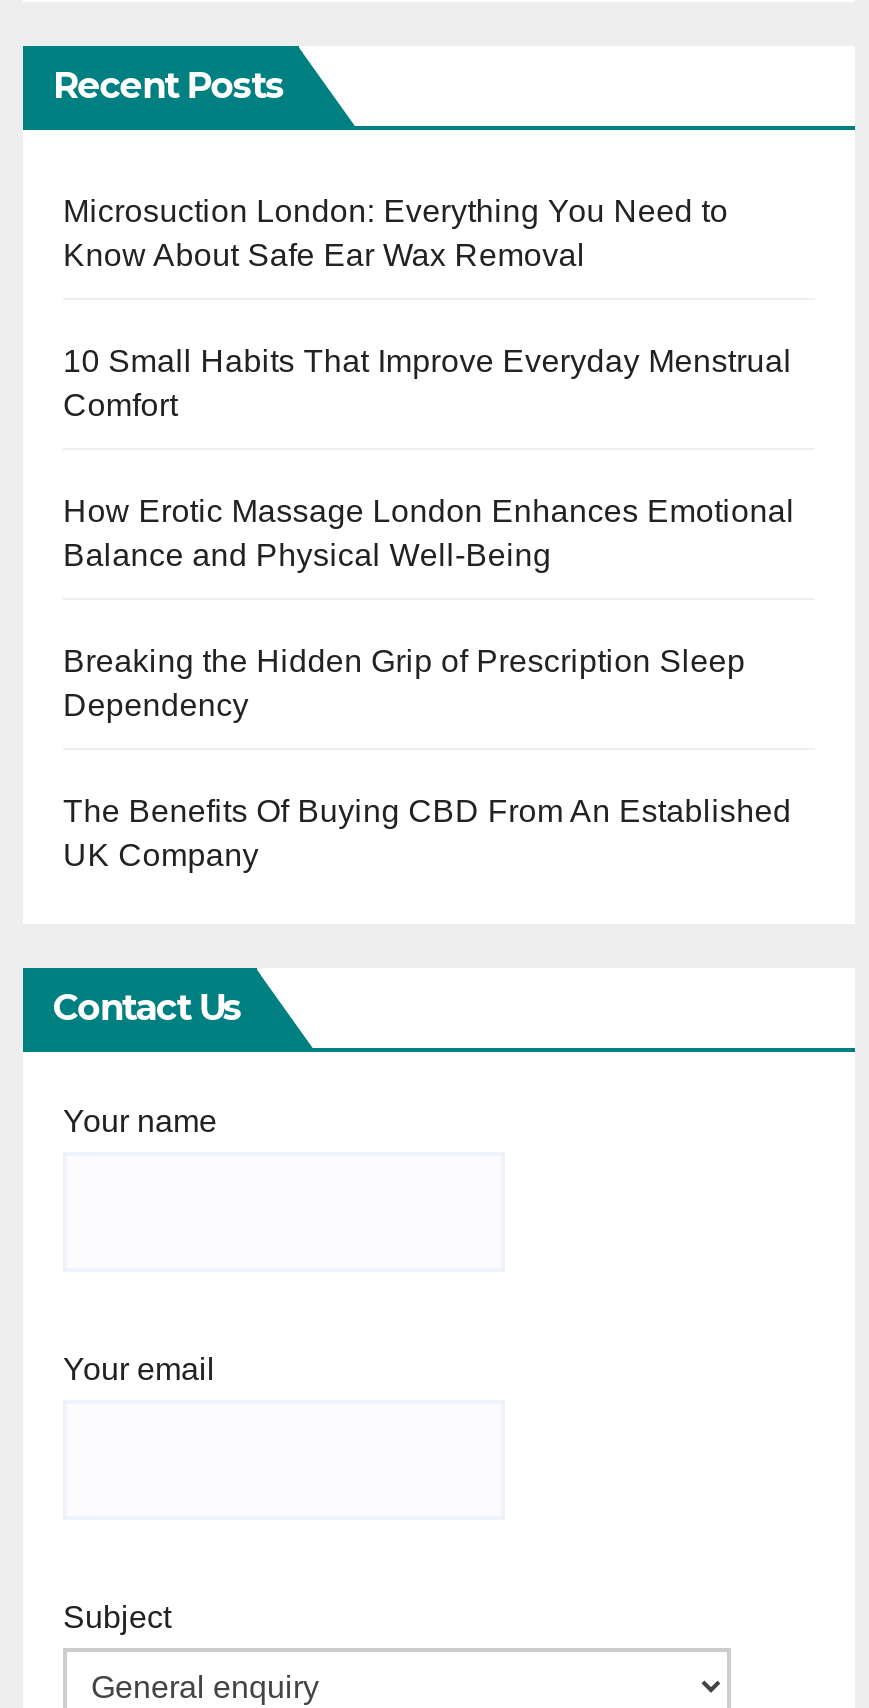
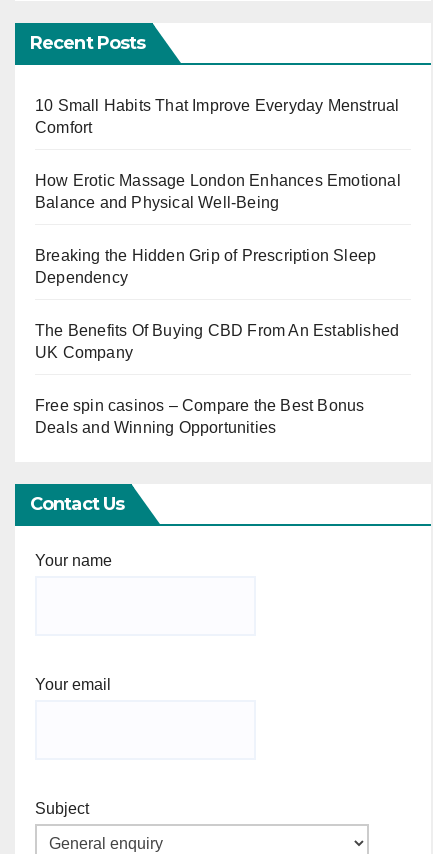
[63,194,728,272] Microsuction London: Everything You Need to | Know About Safe Ear Wax Removal -> none
moved [63,344,795,872] -> [35,97,401,361]: 10 Small Habits That Improve Everyday Menstrual | Comfort | How Erotic Massage London Enhances Emotional | Balance and Physical Well-Being | Breaking the Hidden Grip of Prescription Sleep | Dependency | The Benefits Of Buying CBD From An Established | UK Company
none -> [35,397,364,436] Free spin casinos – Compare the Best Bonus | Deals and Winning Opportunities

